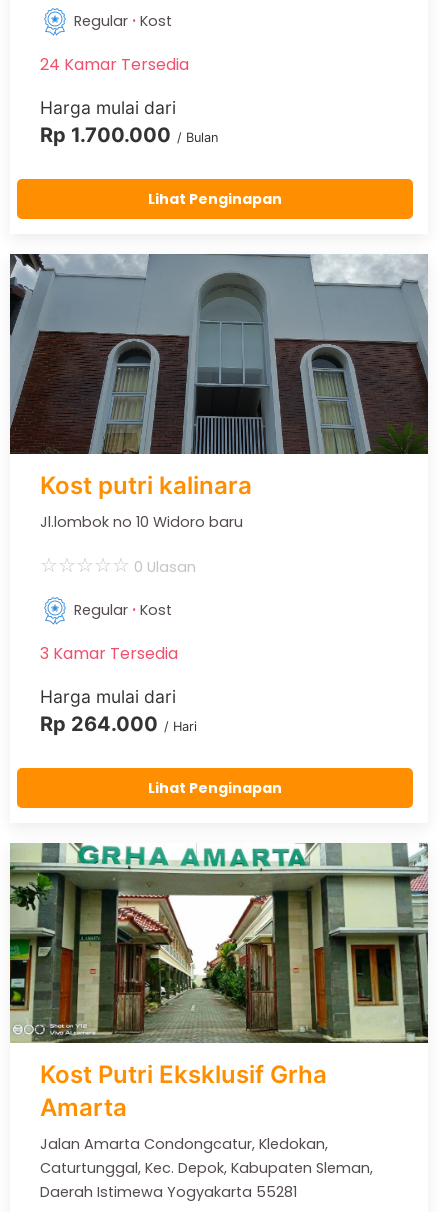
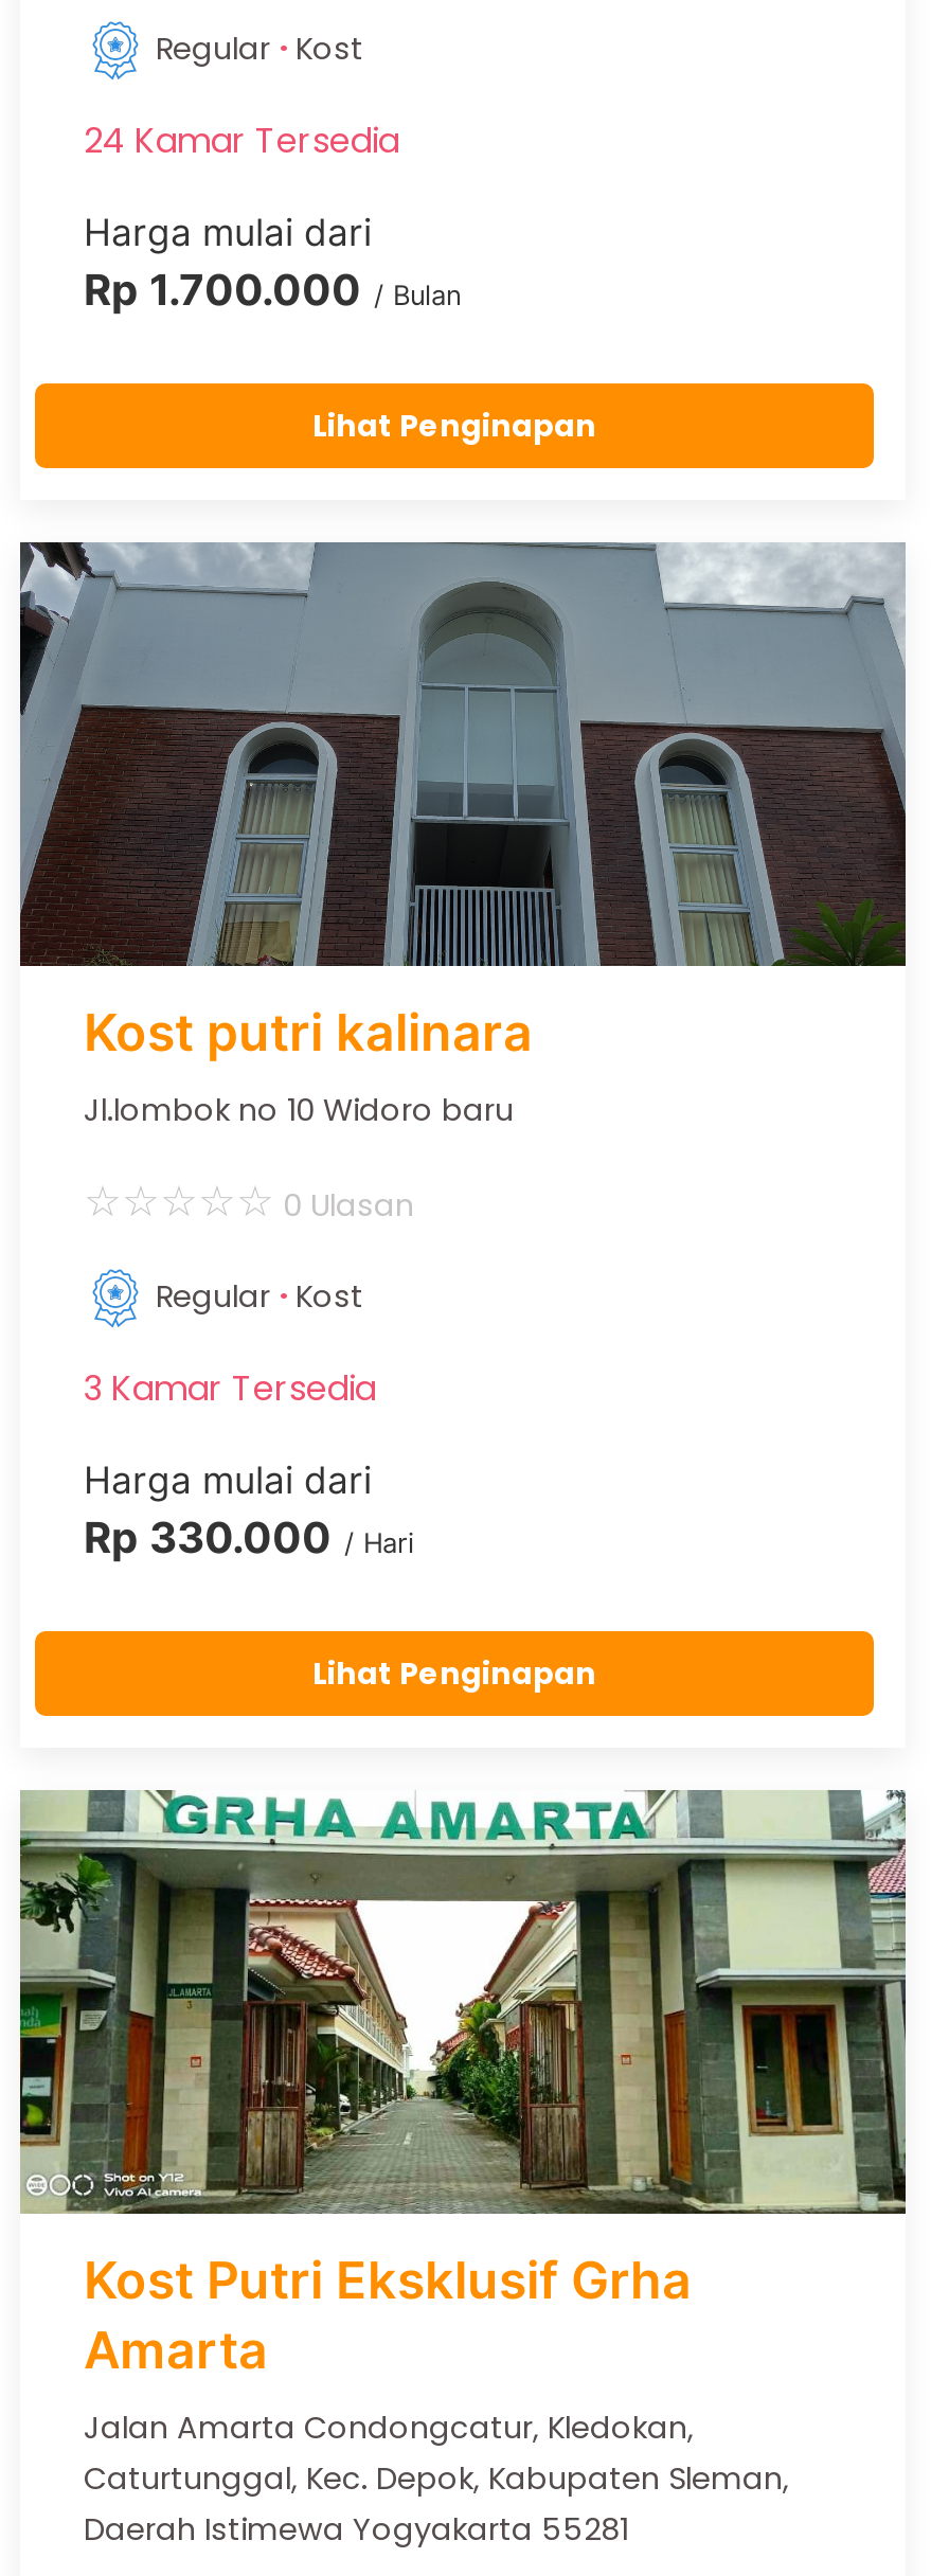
[40,712,197,736] Rp 264.000 / Hari -> [84,1513,414,1563] Rp 330.000 / Hari

